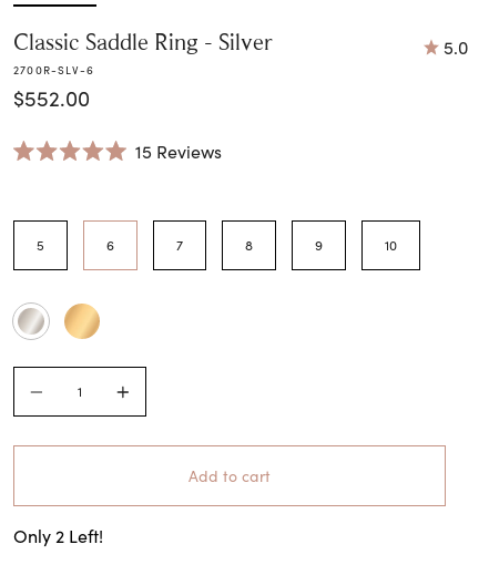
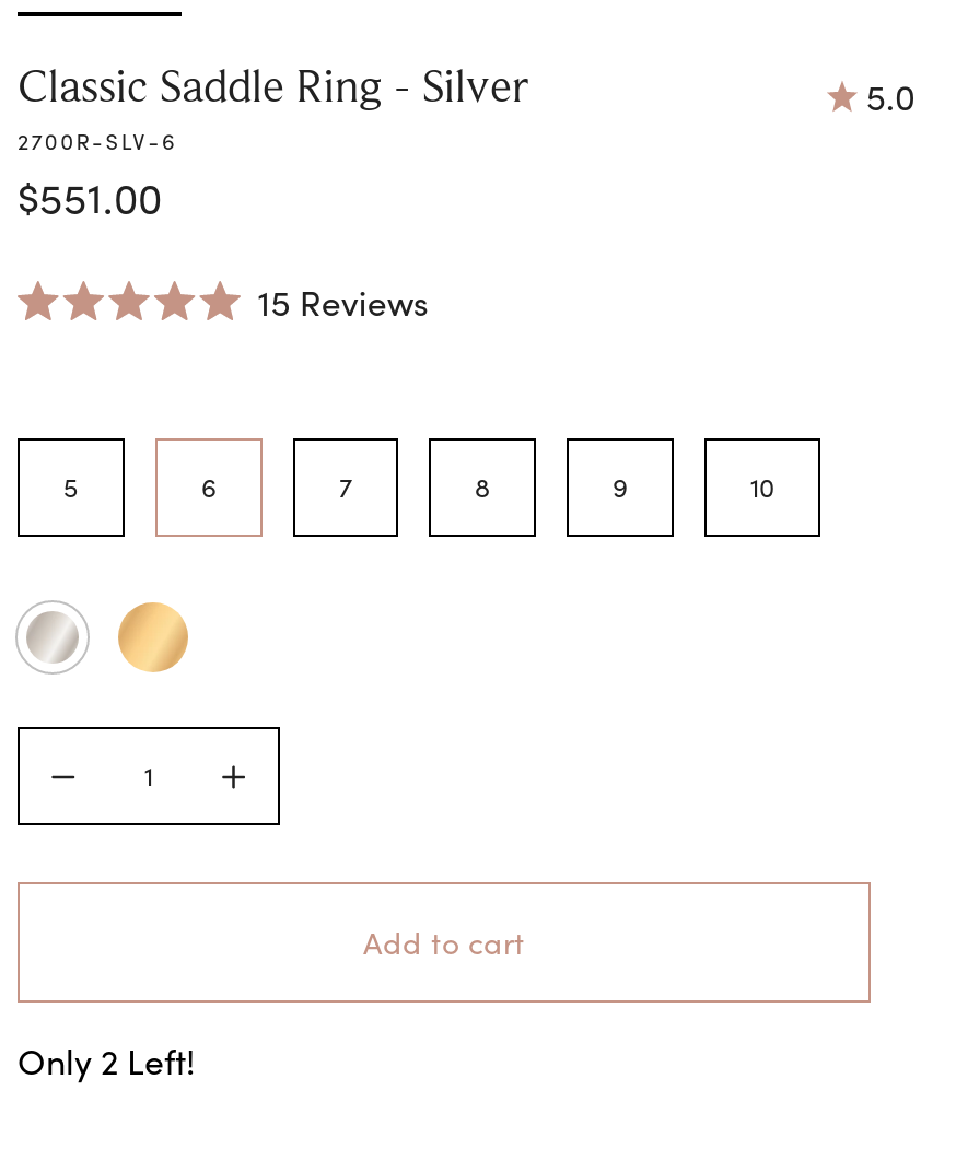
[13,84,90,112] $552.00 -> [18,168,162,225] $551.00

